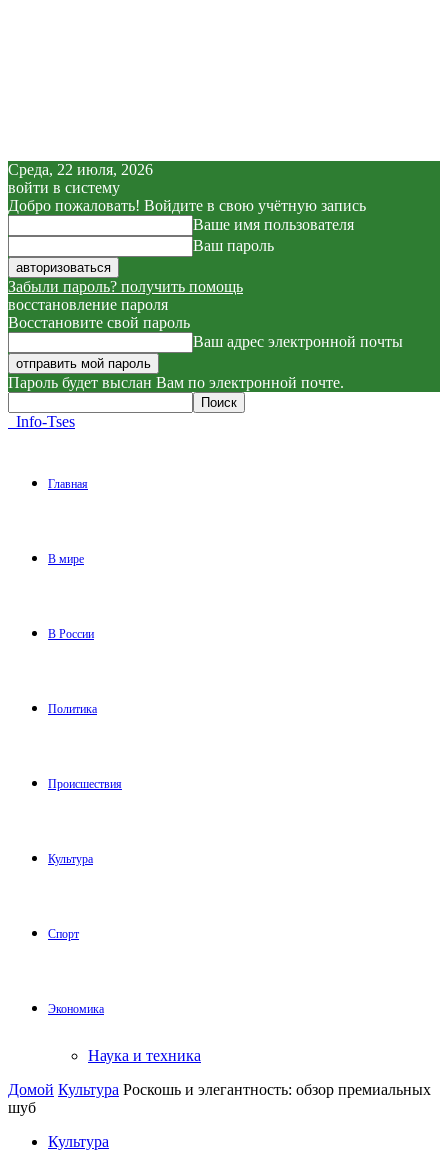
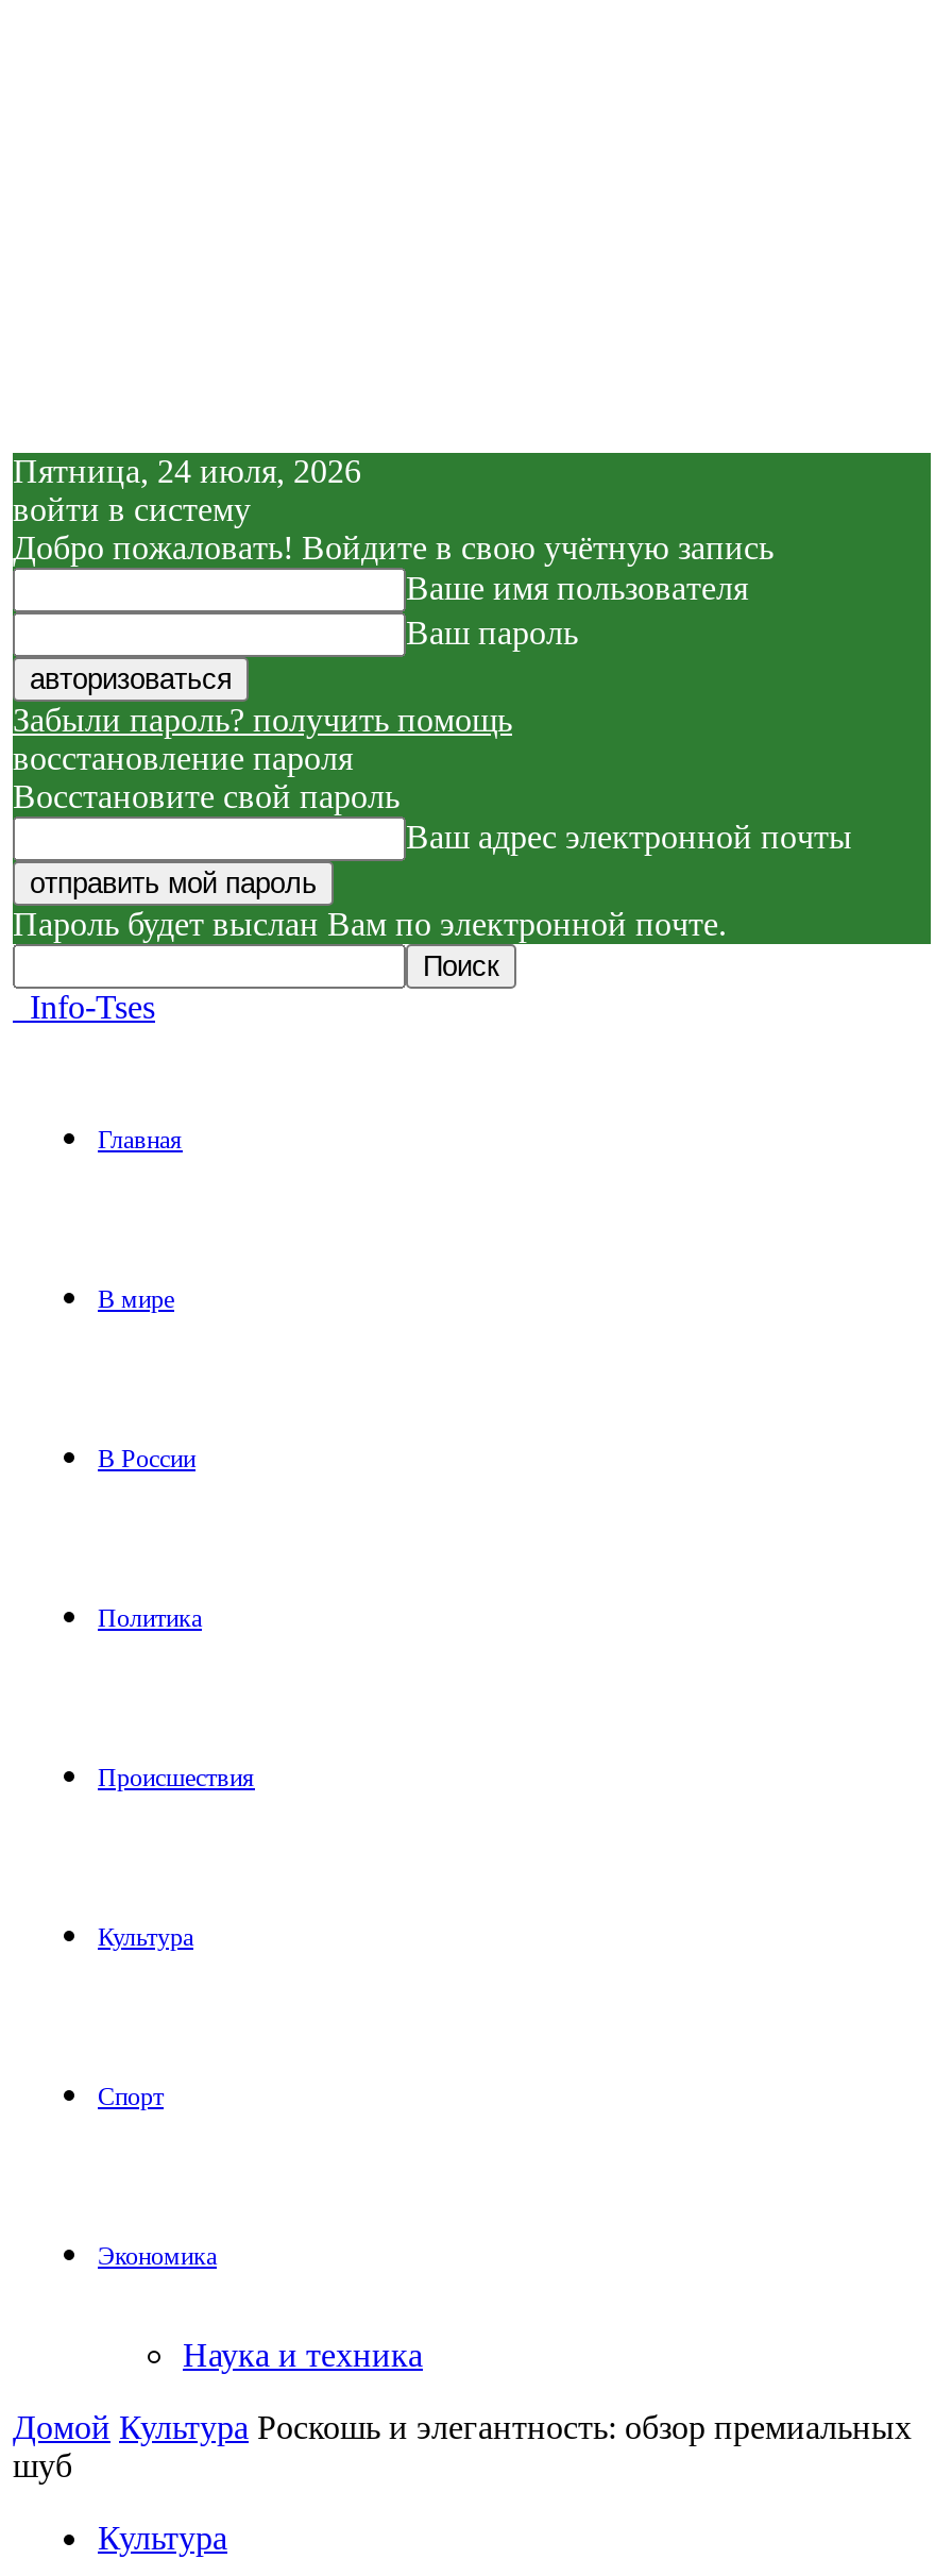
[8,161,153,178] Среда, 22 июля, 2026 -> [13,453,361,489] Пятница, 24 июля, 2026

